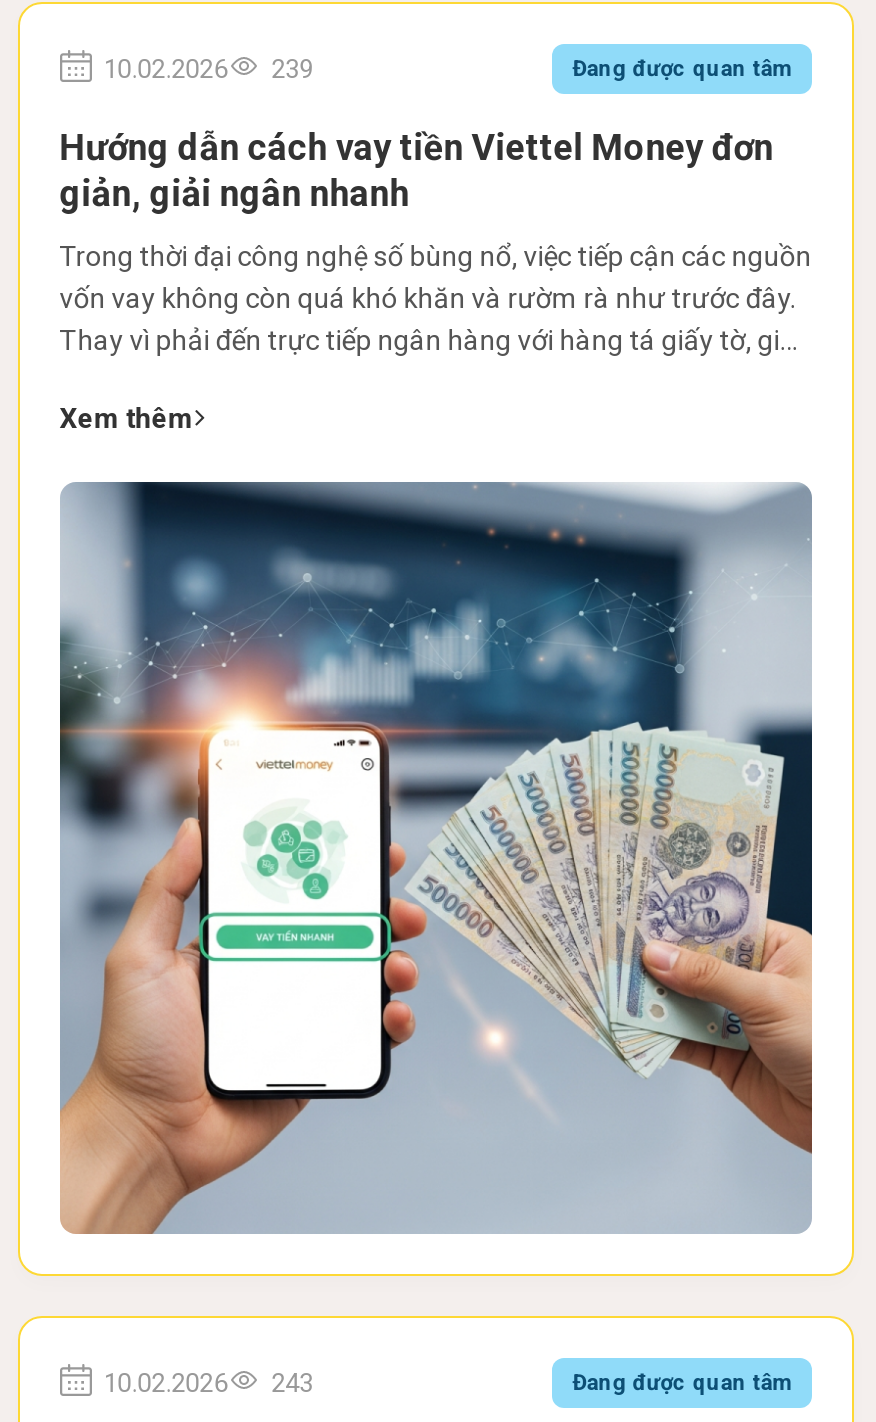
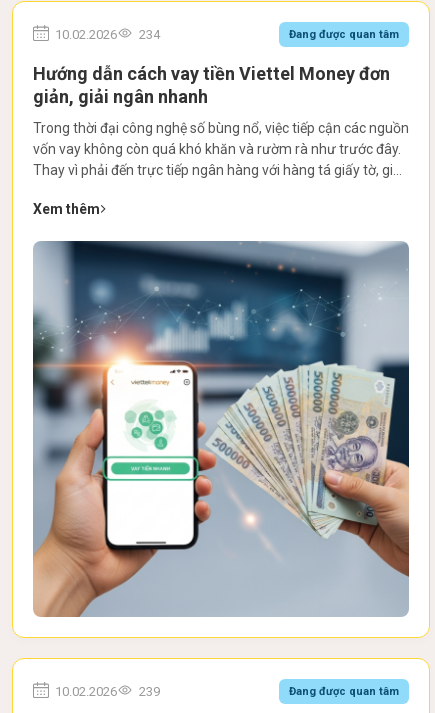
[98,53,314,83] 10.02.2026 239 -> [52,26,160,41] 10.02.2026 234
[98,1367,314,1397] 10.02.2026 243 -> [52,683,160,698] 10.02.2026 239

